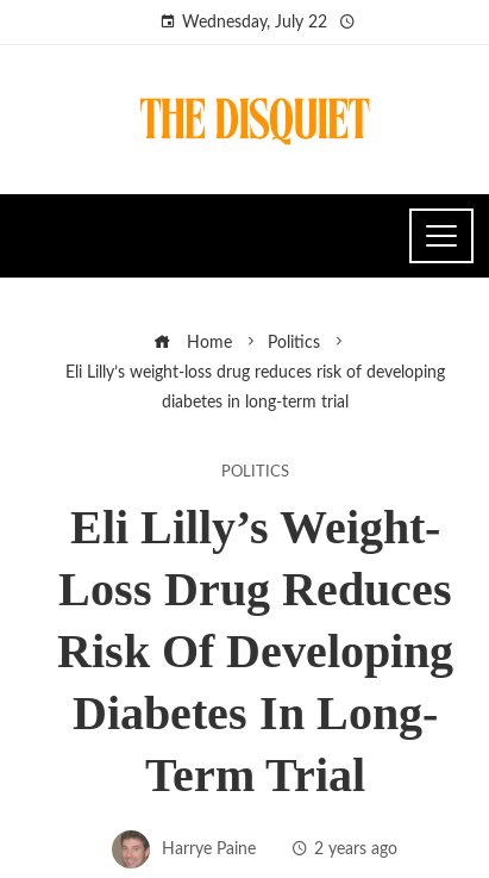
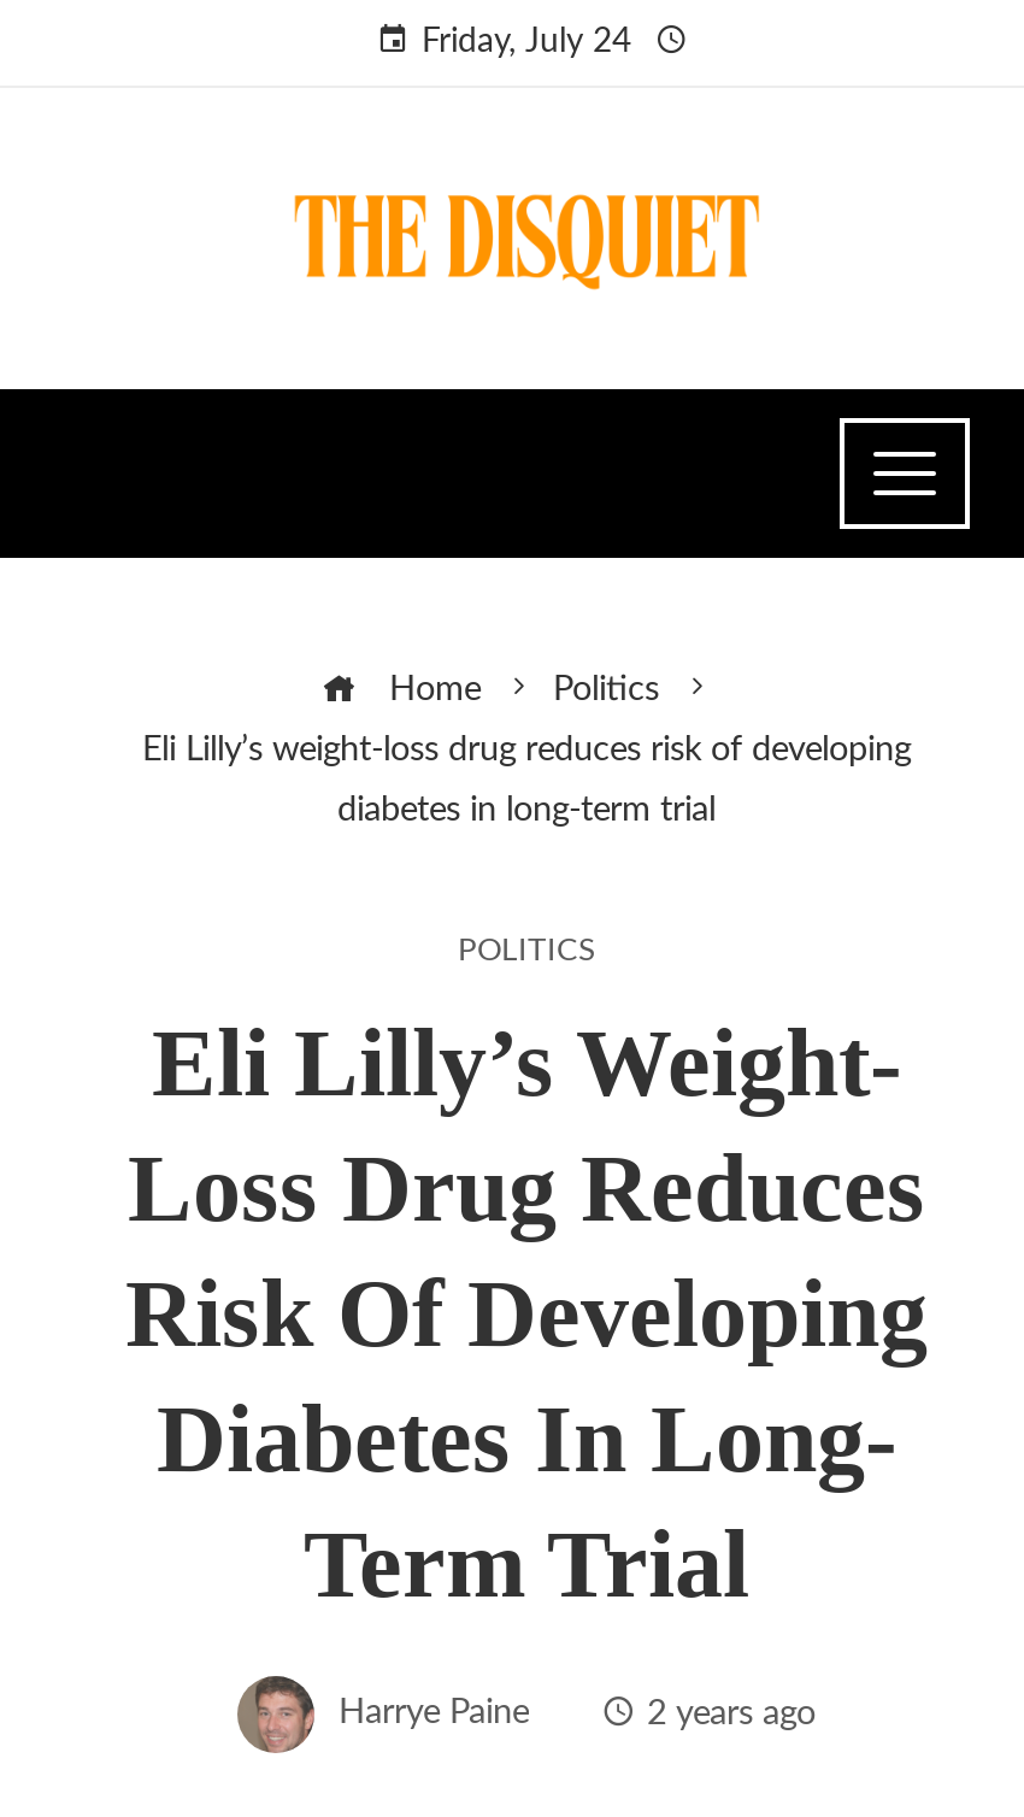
[182,14,327,31] Wednesday, July 22 -> [422,25,631,59] Friday, July 24

